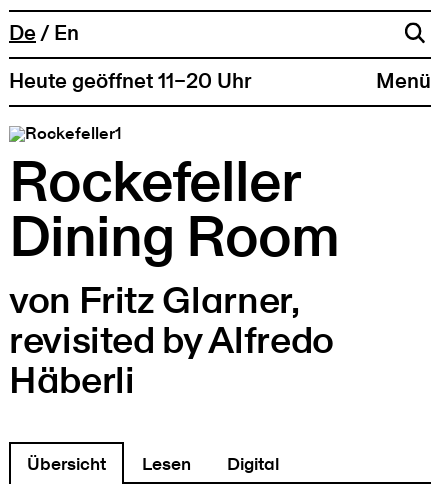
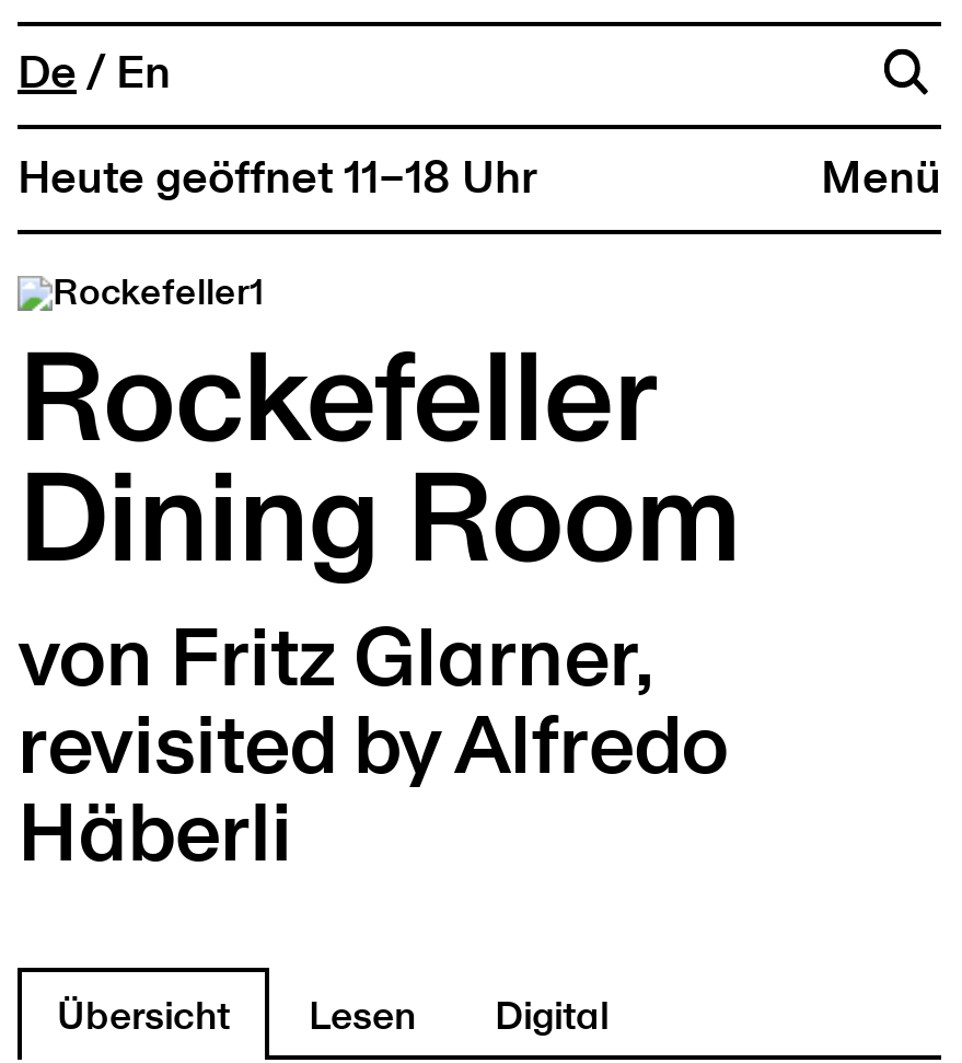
[9,72,252,92] Heute geöffnet 11–20 Uhr -> [18,158,538,201] Heute geöffnet 11–18 Uhr

